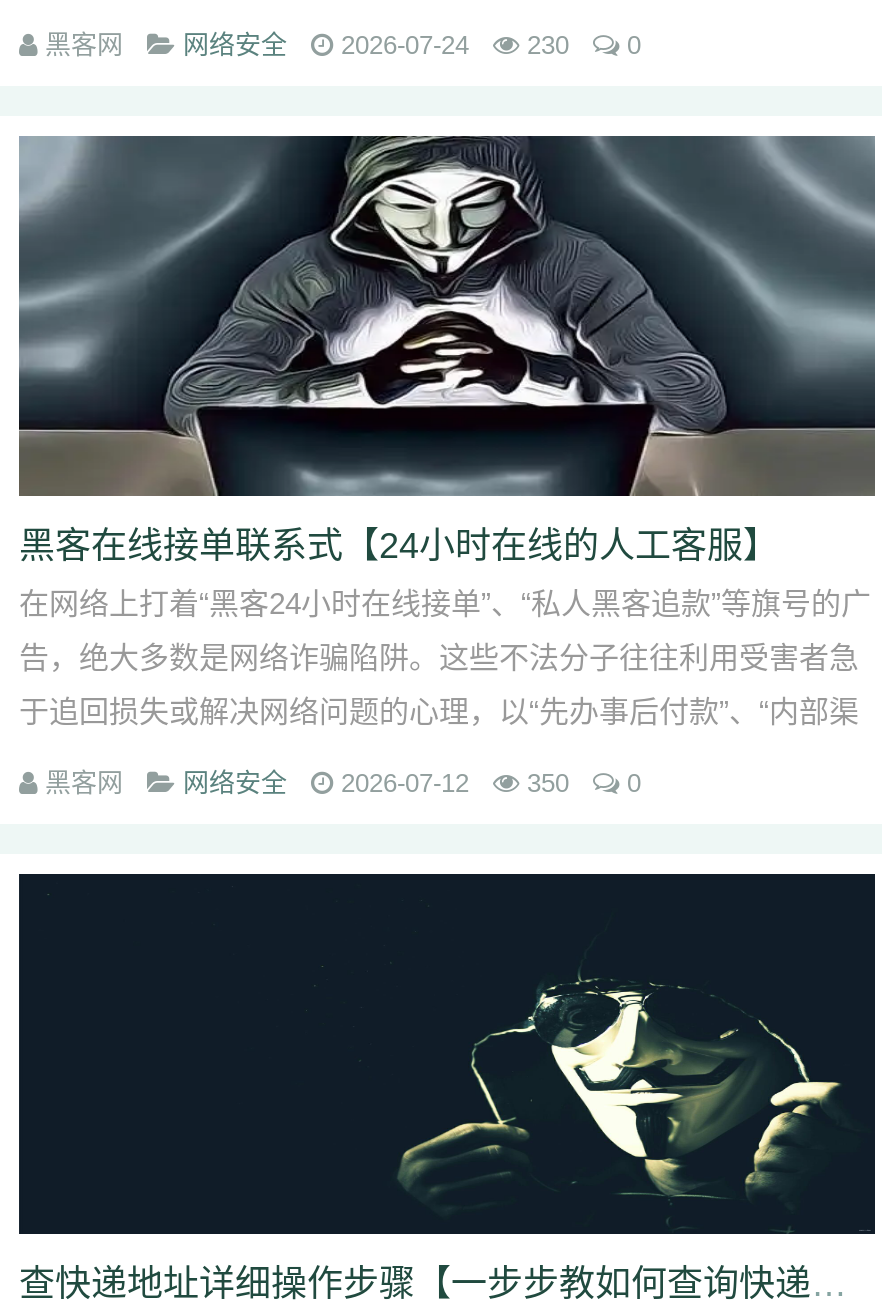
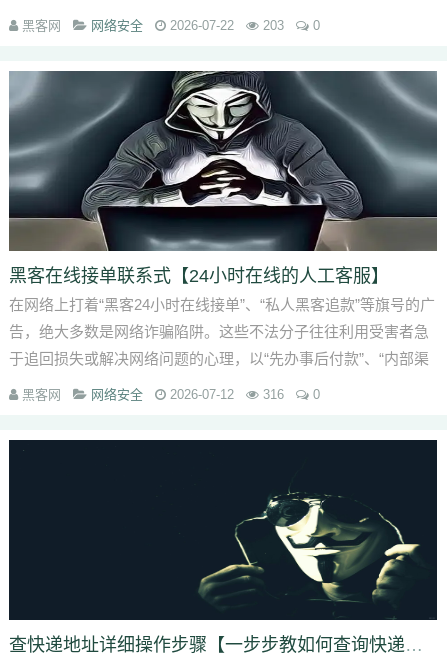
[341,30,469,60] 2026-07-24 -> [170,18,234,33] 2026-07-22
[527,30,569,60] 230 -> [263,18,284,33] 203
[527,768,569,798] 350 -> [263,387,284,402] 316

